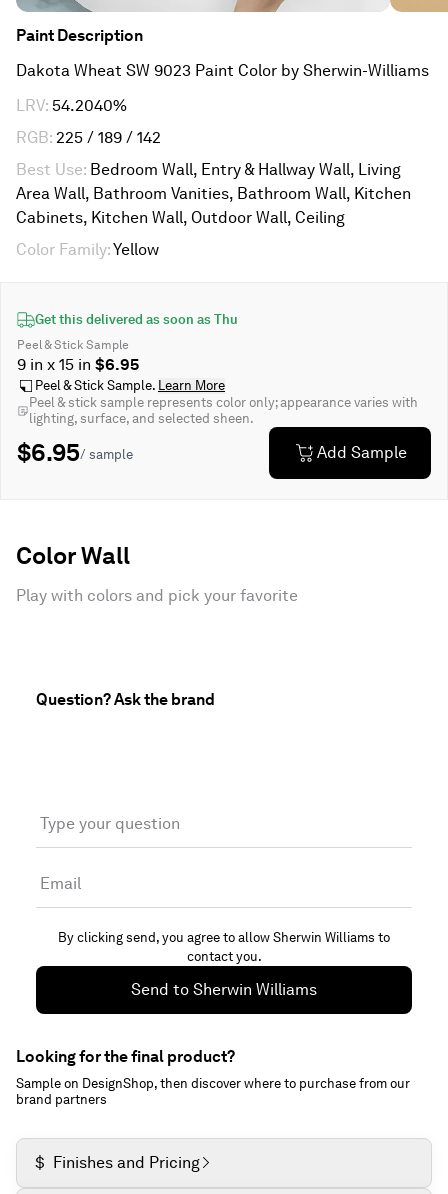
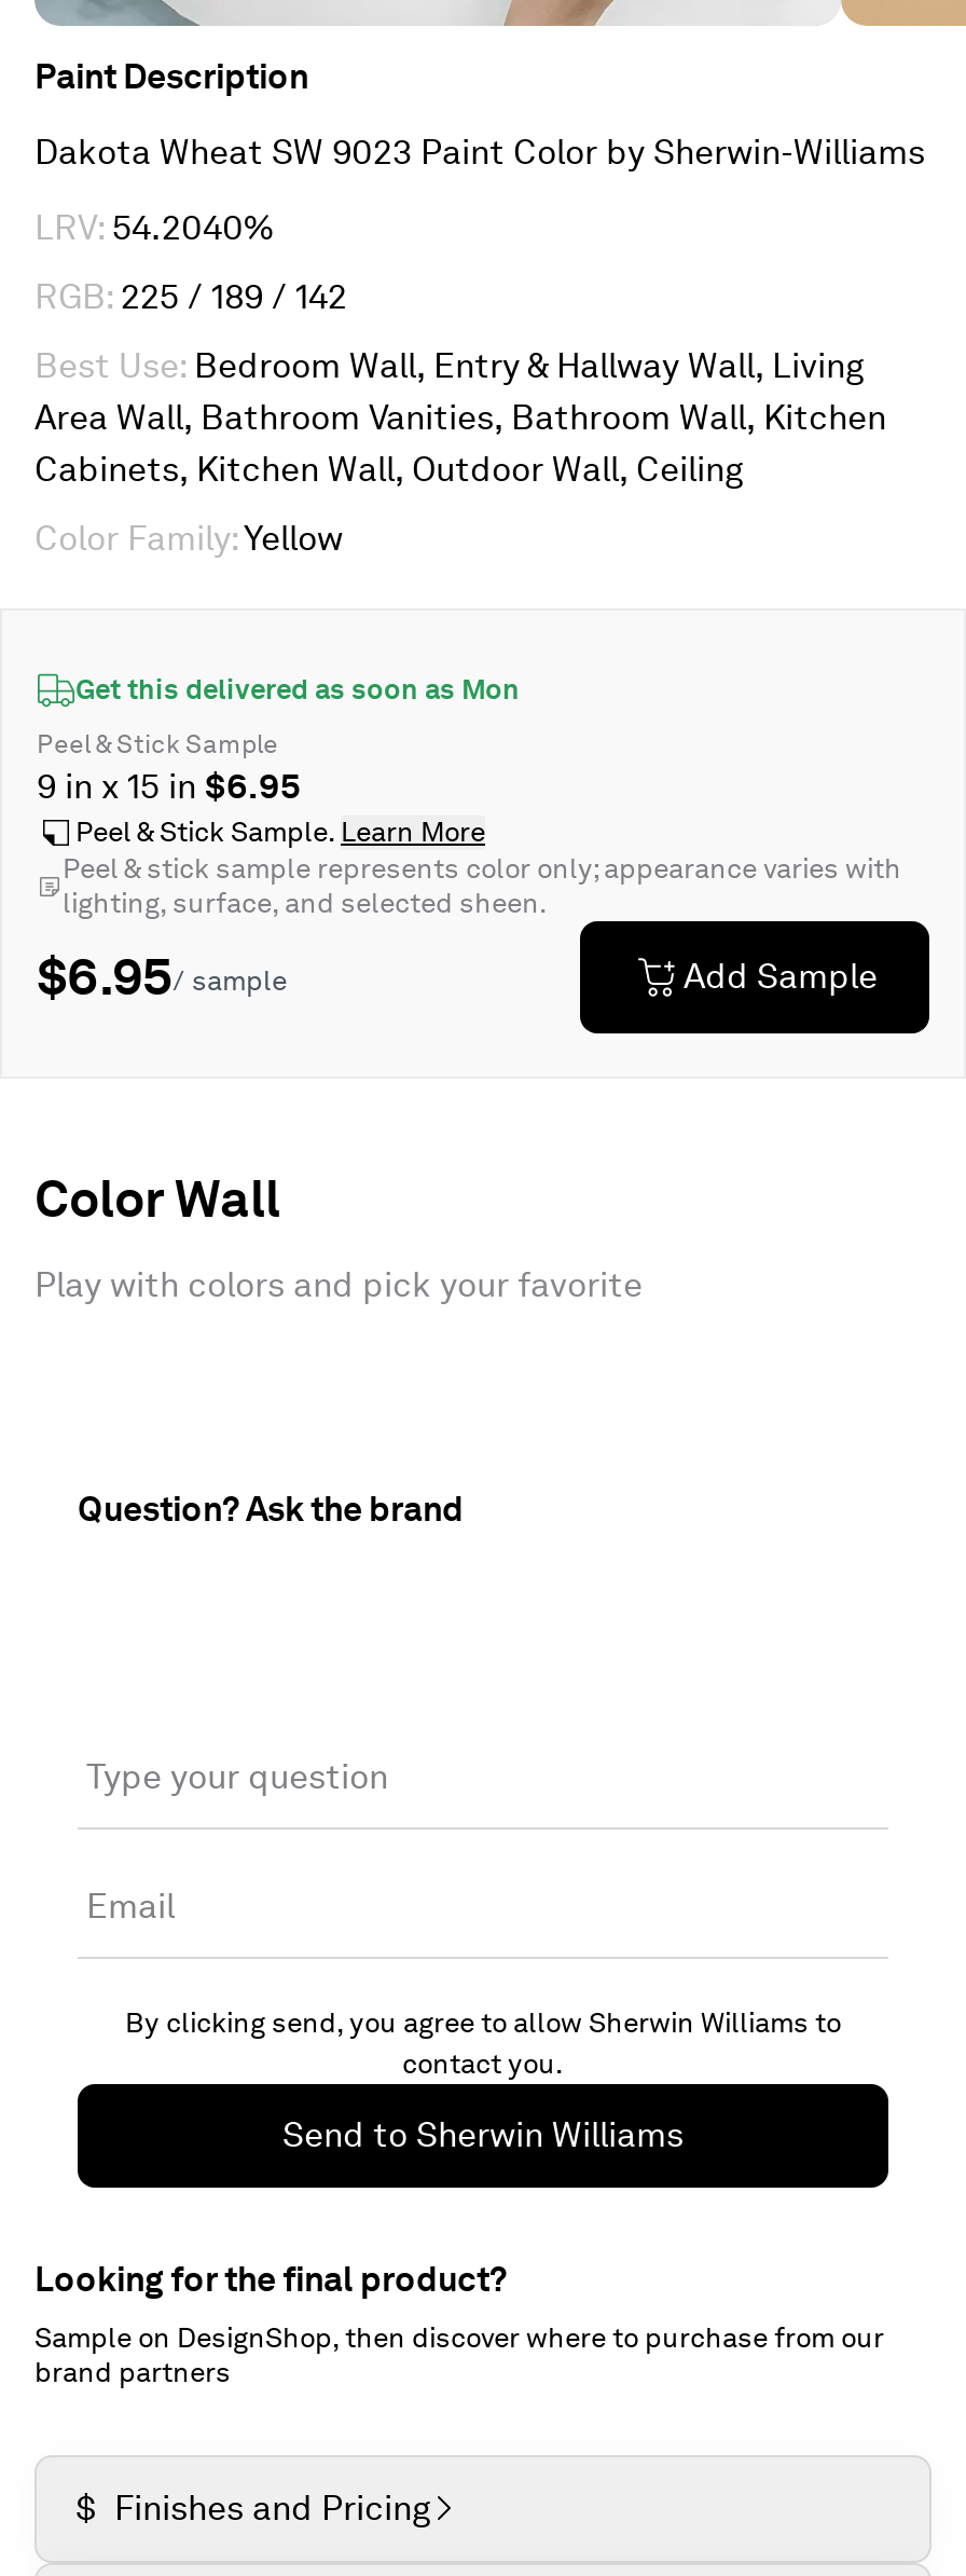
[35,312,238,327] Get this delivered as soon as Thu -> [75,672,520,705] Get this delivered as soon as Mon

